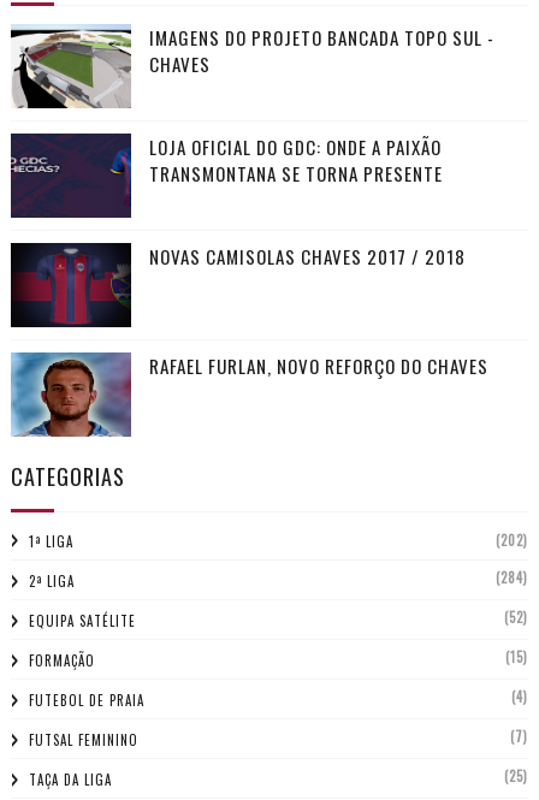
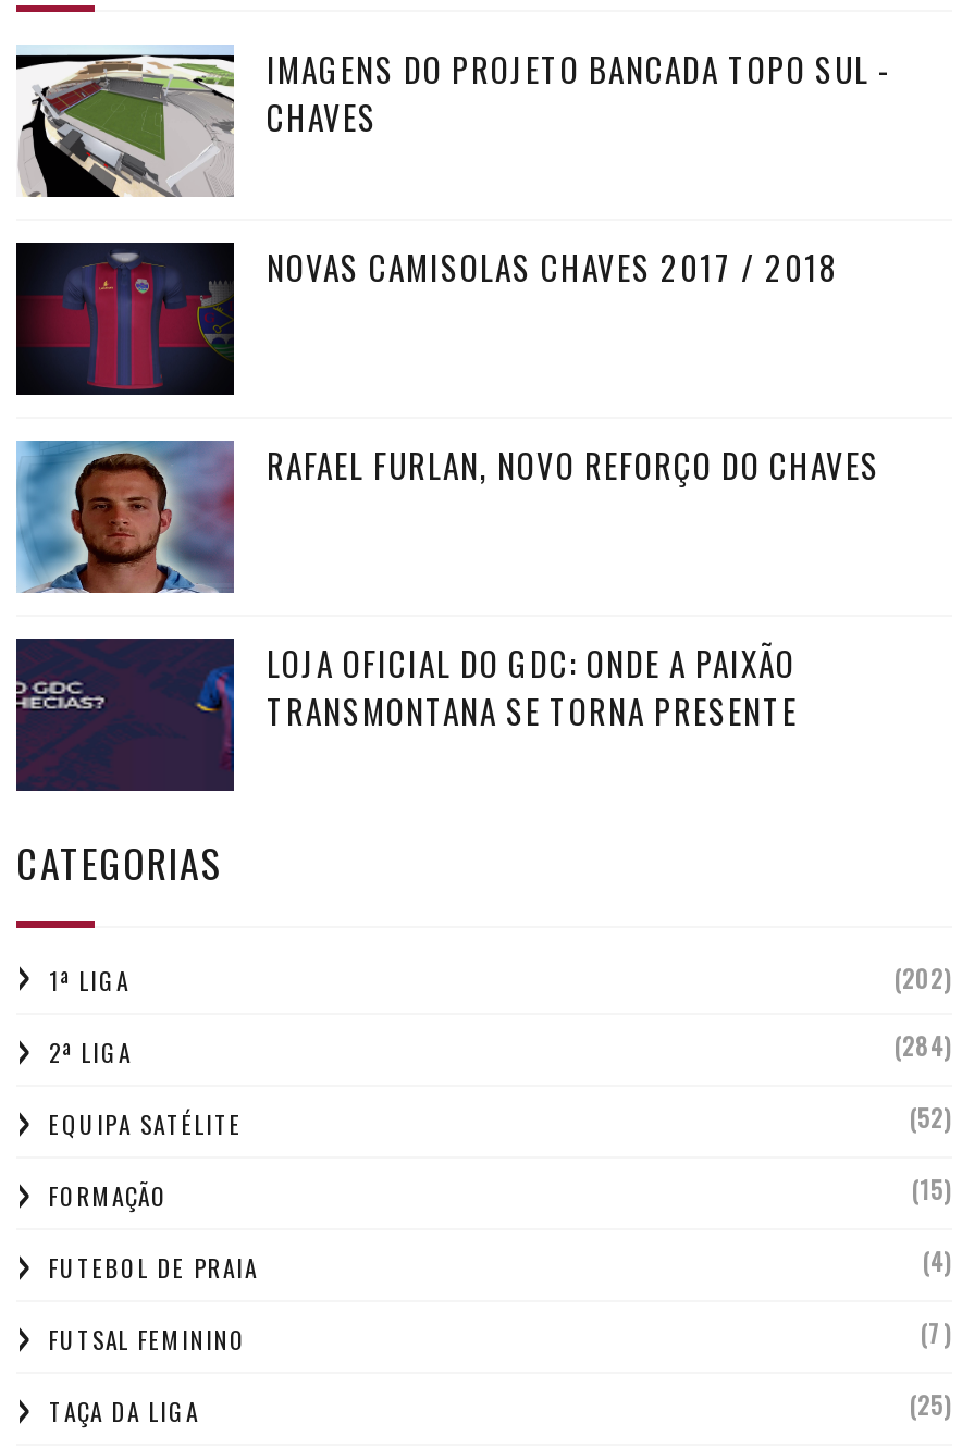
moved [10,134,443,218] -> [14,639,798,791]: [image] | LOJA OFICIAL DO GDC: ONDE A PAIXÃO | TRANSMONTANA SE TORNA PRESENTE
moved [10,242,466,328] -> [16,243,839,395]: [image] | NOVAS CAMISOLAS CHAVES 2017 / 2018
moved [11,351,488,438] -> [16,441,880,595]: [image] | RAFAEL FURLAN, NOVO REFORÇO DO CHAVES

